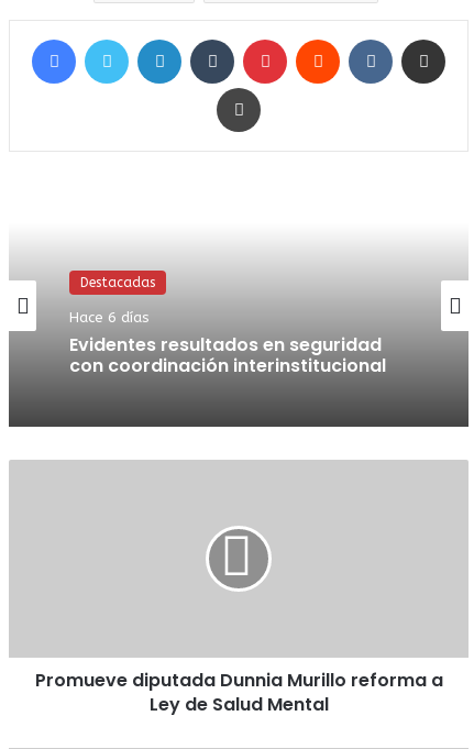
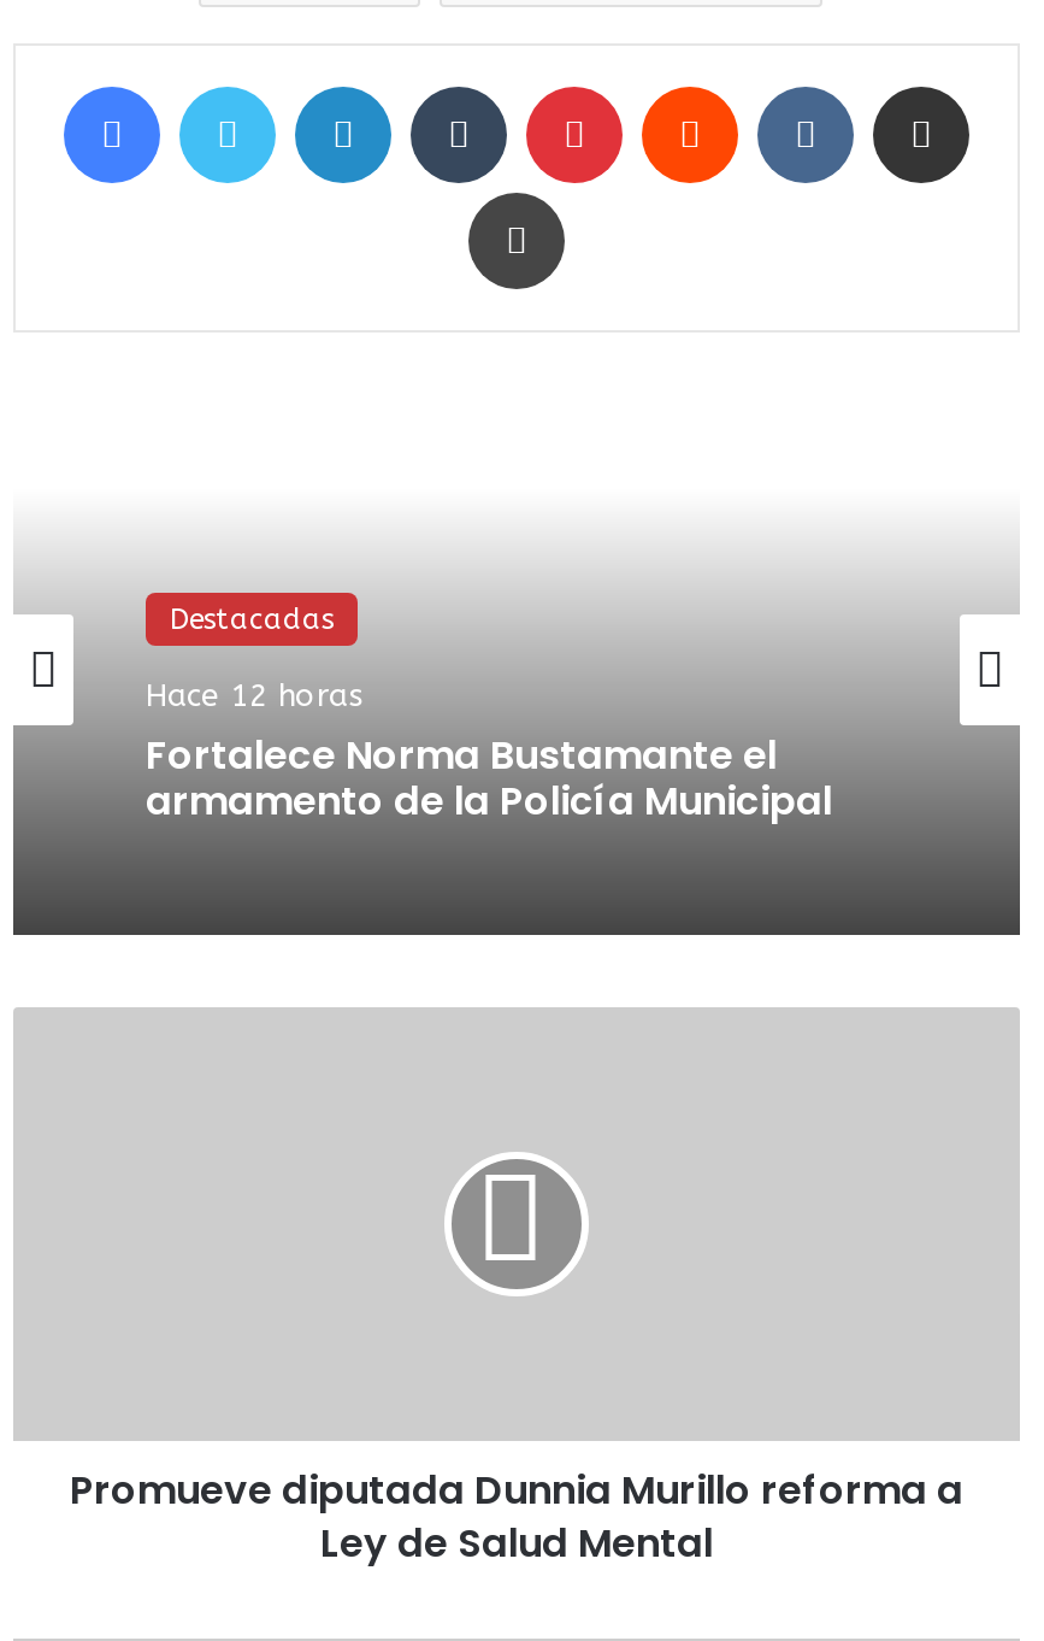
[69,309,386,379] Hace 6 días | Evidentes resultados en seguridad | con coordinación interinstitucional -> [146,678,832,830] Hace 12 horas | Fortalece Norma Bustamante el | armamento de la Policía Municipal

